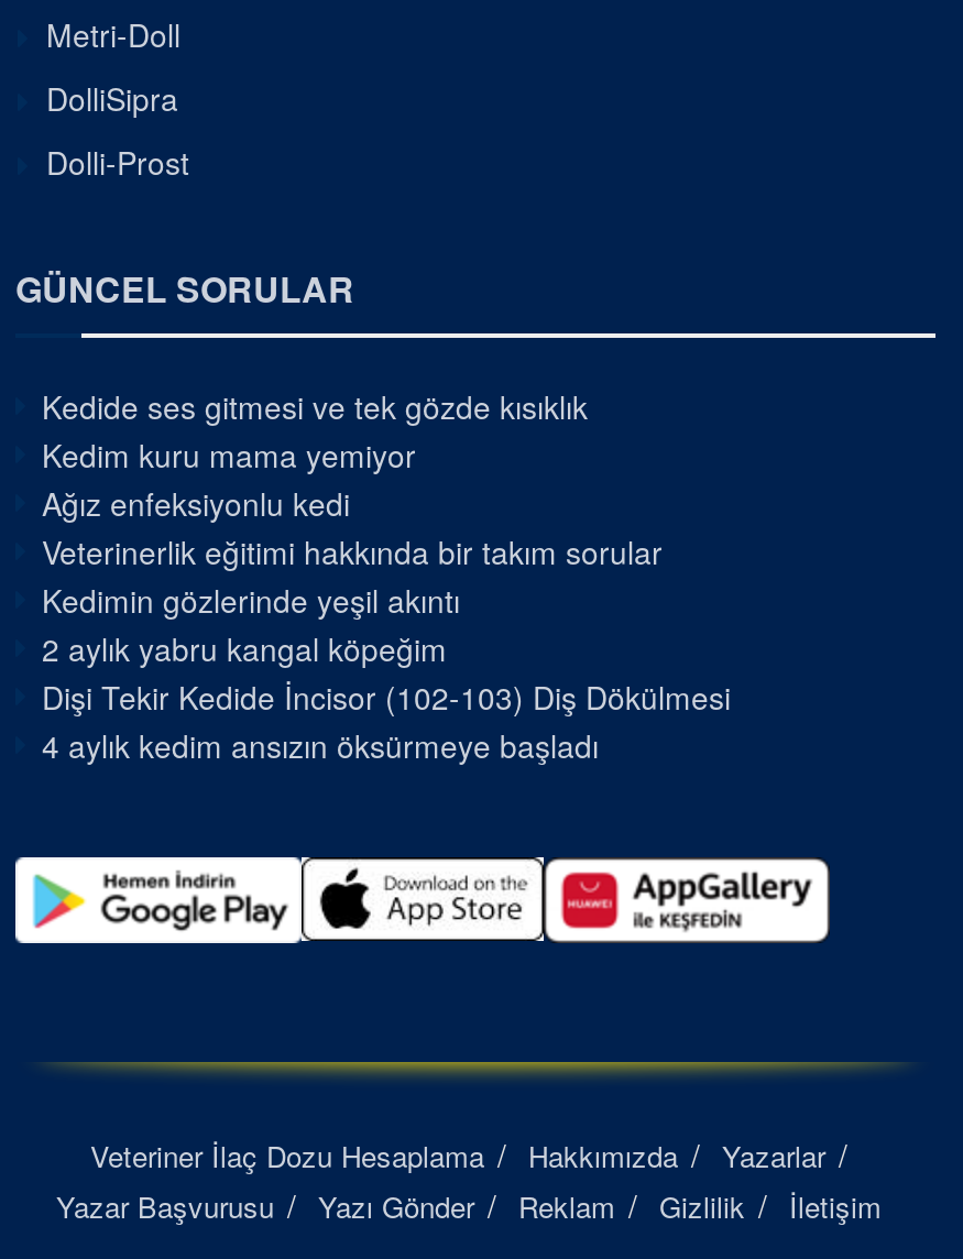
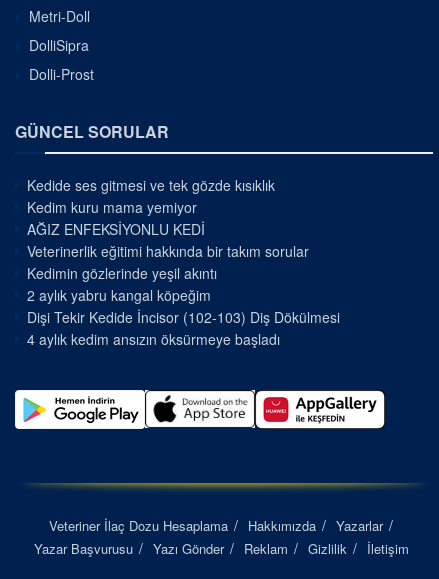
[42,480,350,524] Ağız enfeksiyonlu kedi -> [27,218,205,238] AĞIZ ENFEKSİYONLU KEDİ

